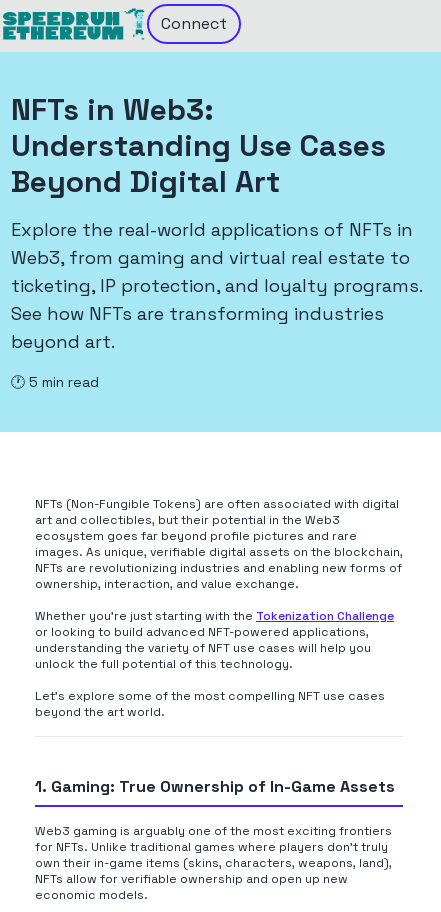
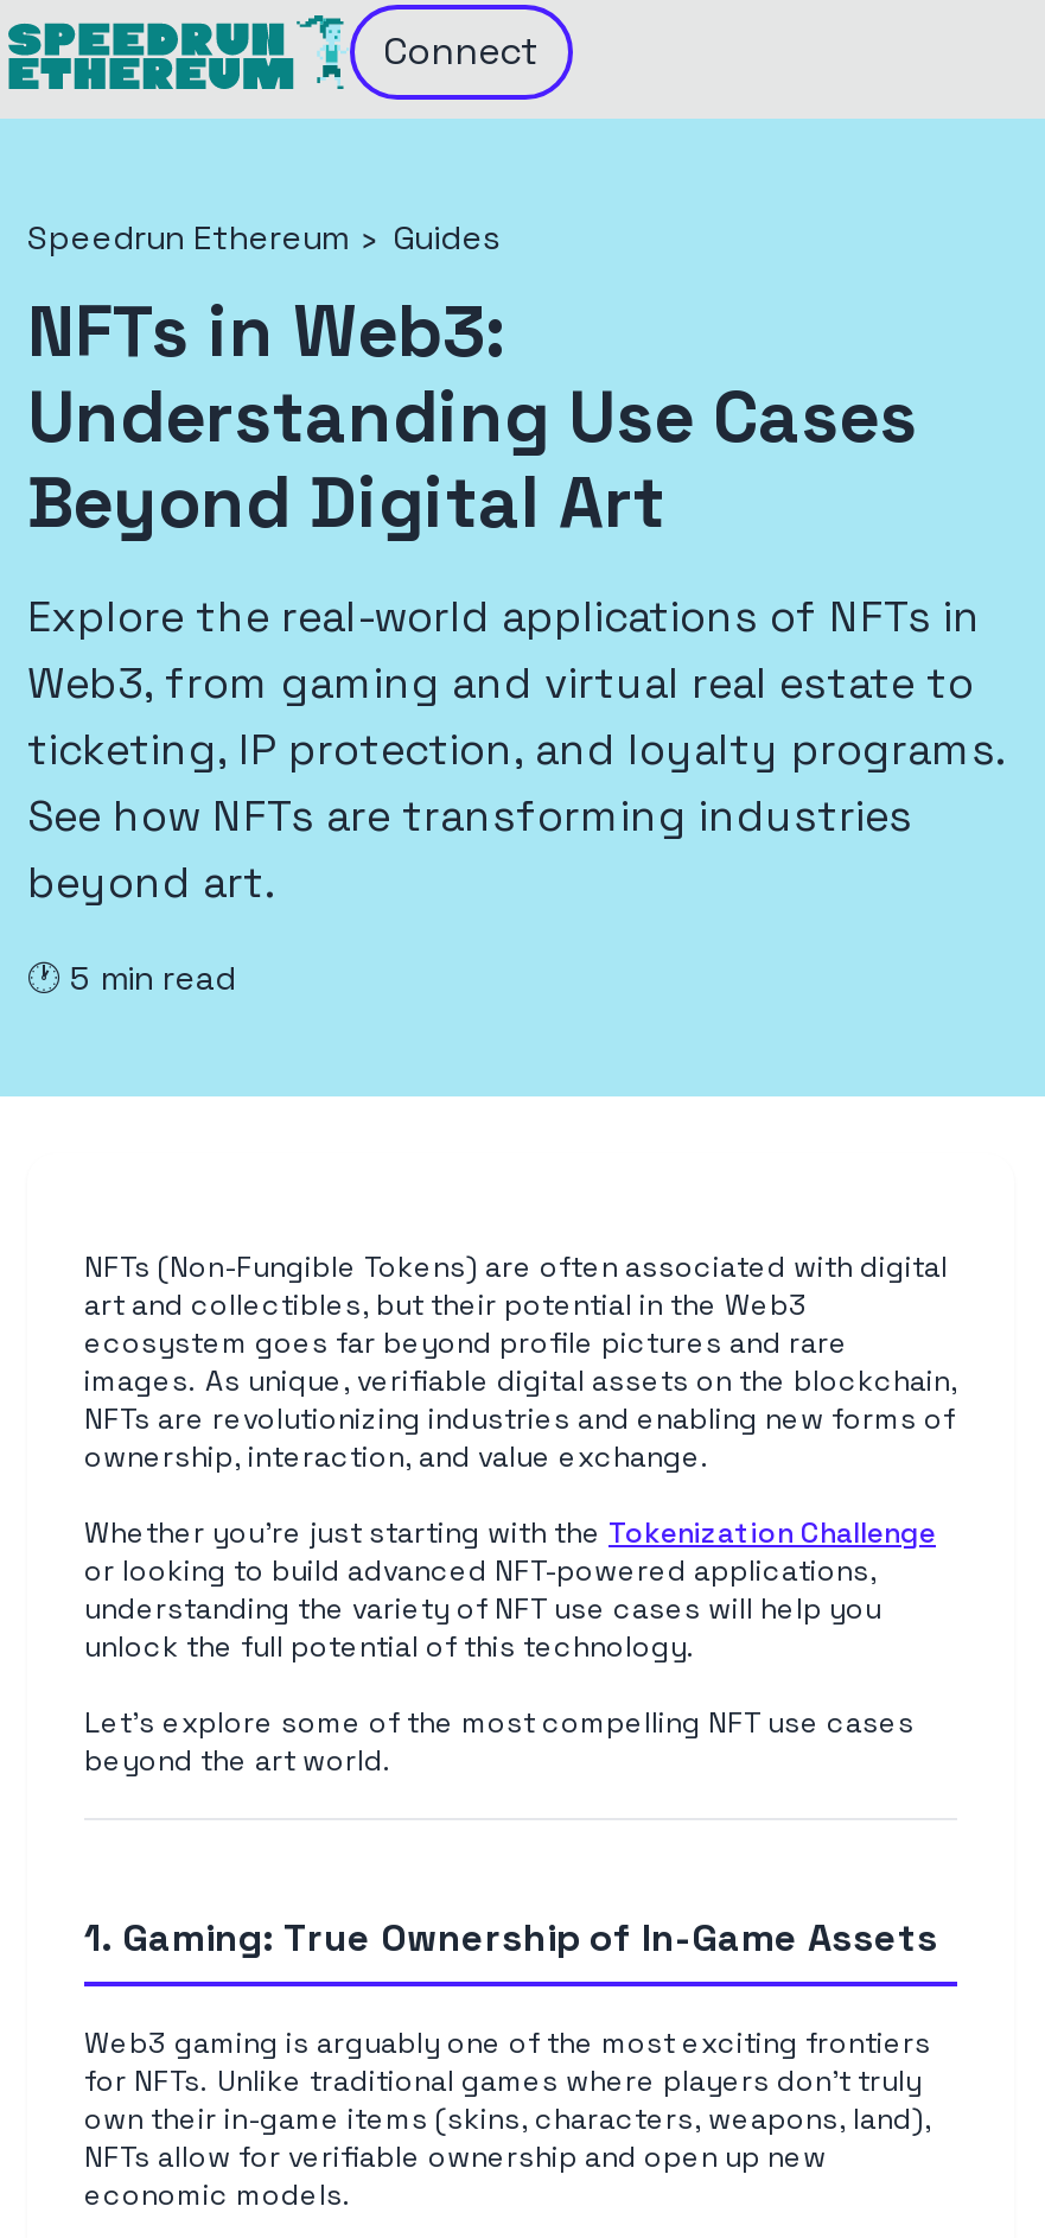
none -> [27,216,502,259] Speedrun Ethereum › Guides

